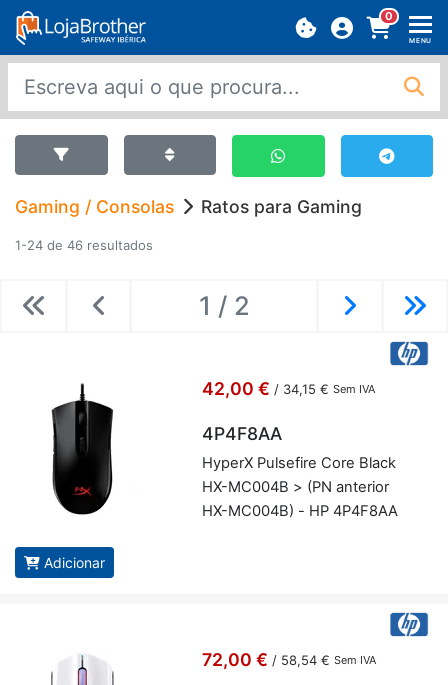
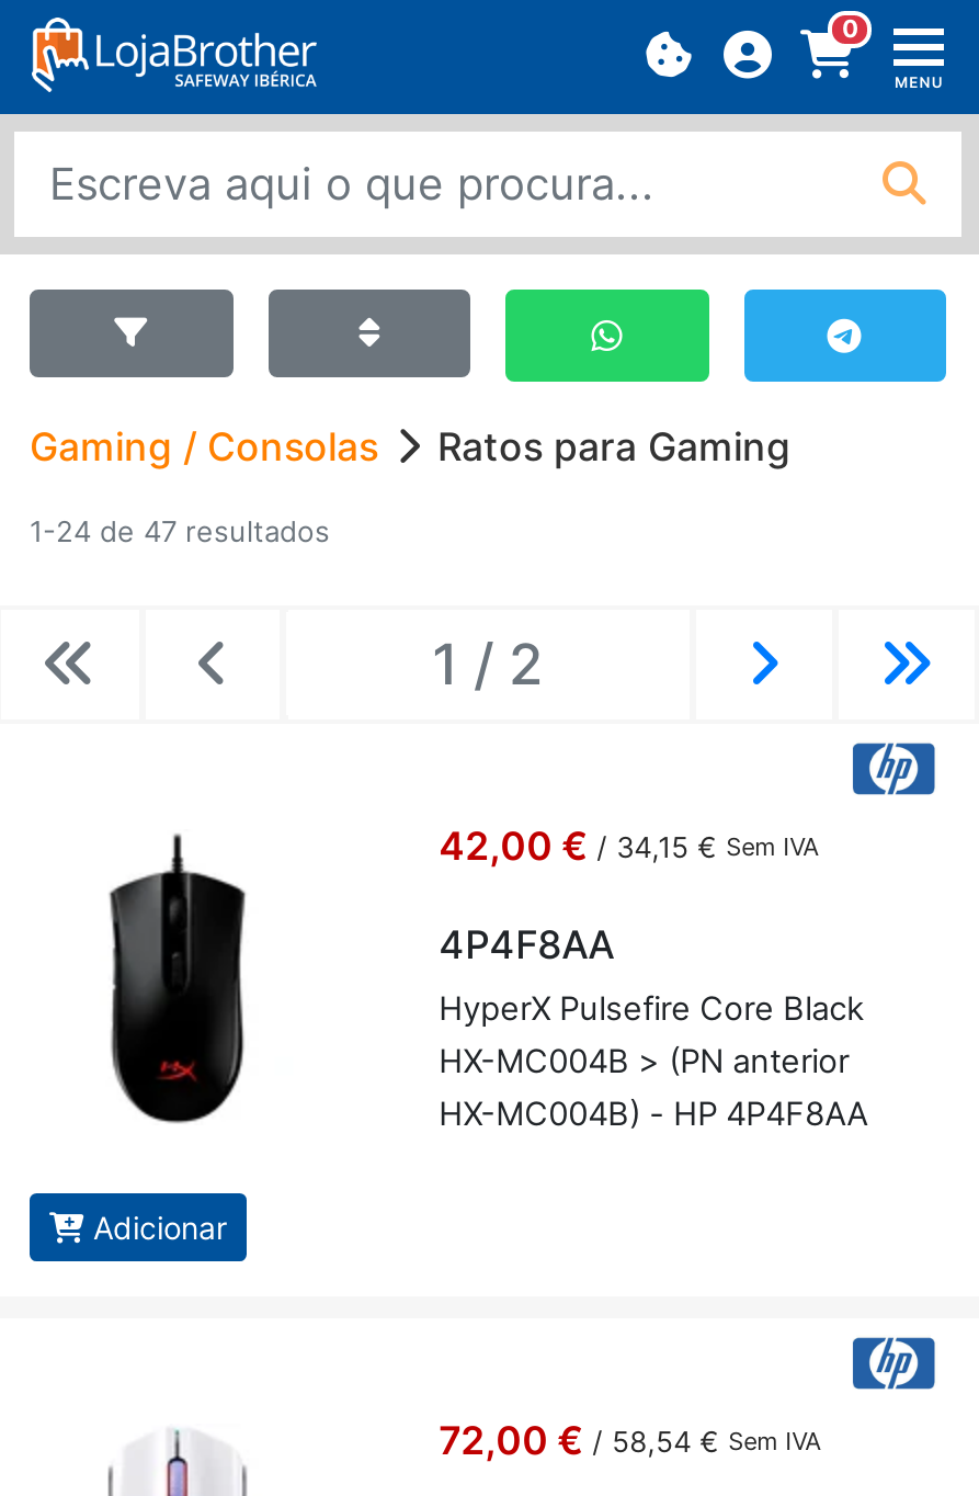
[15,237,153,253] 1-24 de 46 resultados -> [30,513,330,548] 1-24 de 47 resultados

